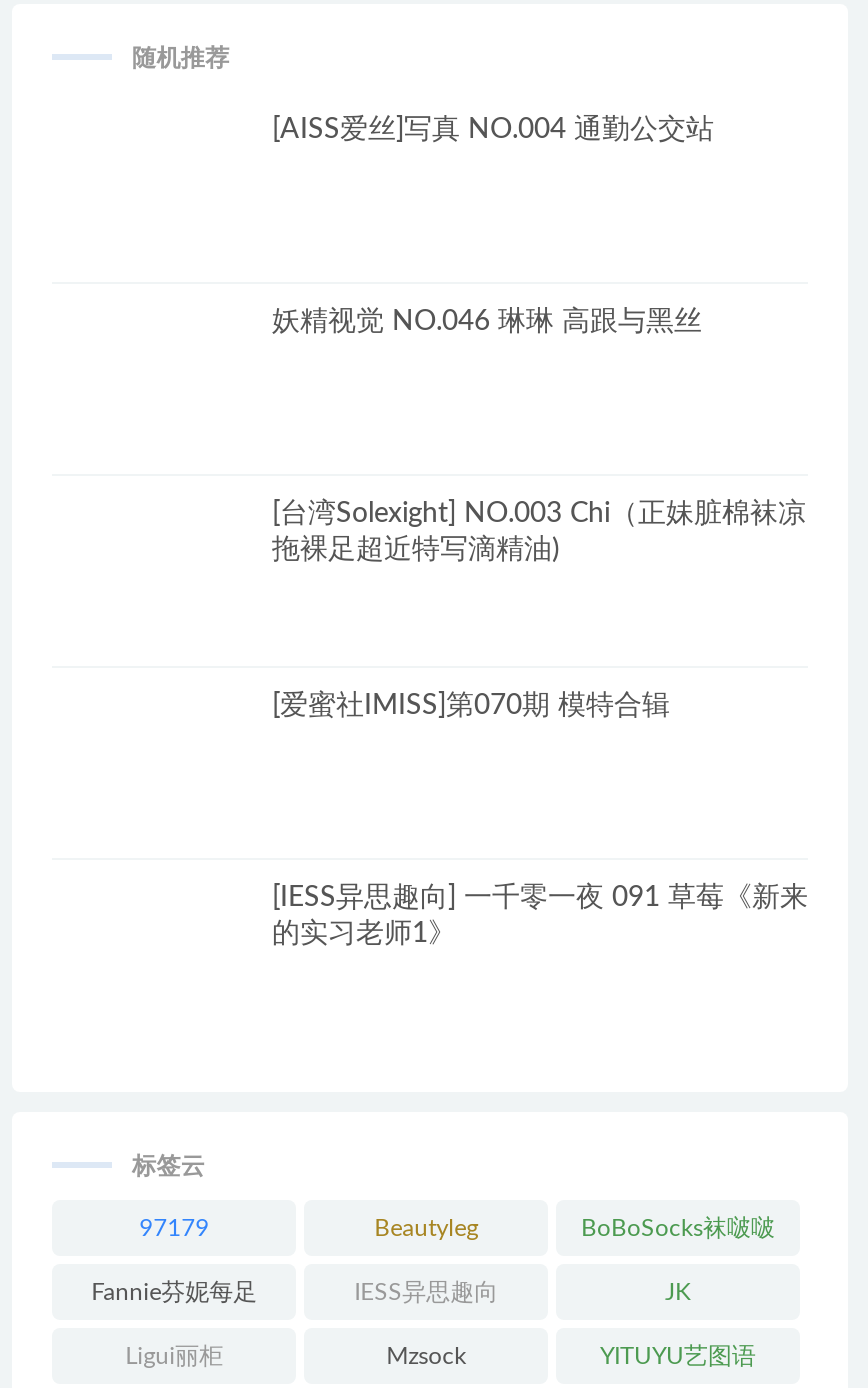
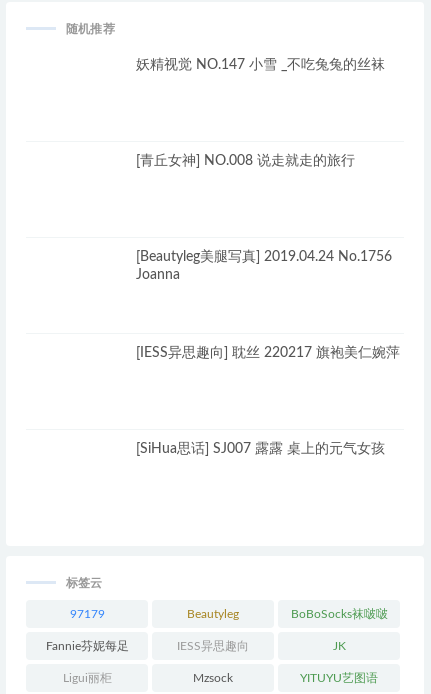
[272,116,714,144] [AISS爱丝]写真 NO.004 通勤公交站 -> [136,58,385,72] 妖精视觉 NO.147 小雪 _不吃兔兔的丝袜
[272,308,702,336] 妖精视觉 NO.046 琳琳 高跟与黑丝 -> [136,154,355,168] [青丘女神] NO.008 说走就走的旅行
[272,500,806,564] [台湾Solexight] NO.003 Chi（正妹脏棉袜凉 | 拖裸足超近特写滴精油) -> [136,250,392,282] [Beautyleg美腿写真] 2019.04.24 No.1756 | Joanna
[272,692,670,720] [爱蜜社IMISS]第070期 模特合辑 -> [136,346,400,360] [IESS异思趣向] 耽丝 220217 旗袍美仁婉萍
[272,884,808,948] [IESS异思趣向] 一千零一夜 091 草莓《新来 | 的实习老师1》 -> [136,442,385,456] [SiHua思话] SJ007 露露 桌上的元气女孩

